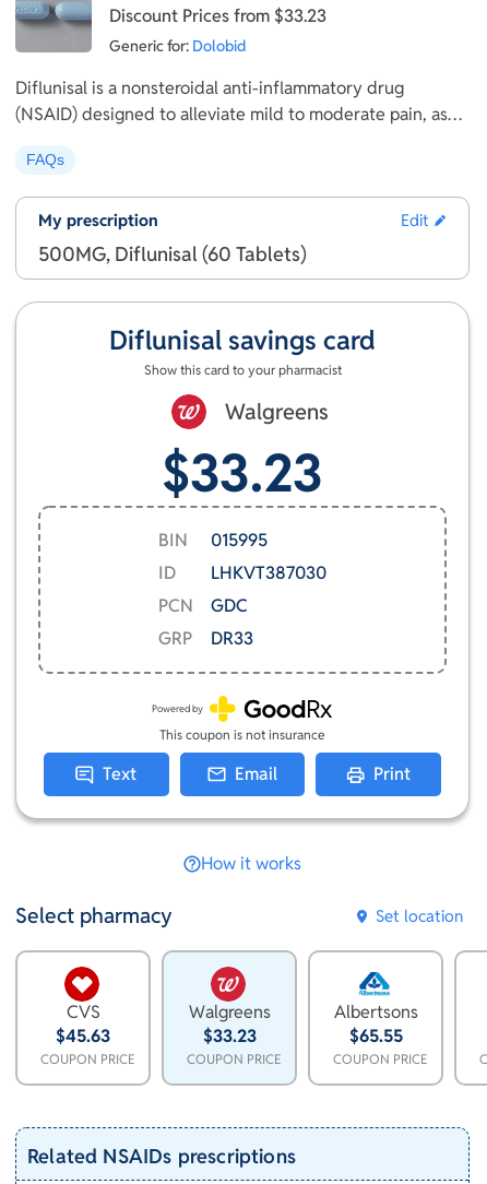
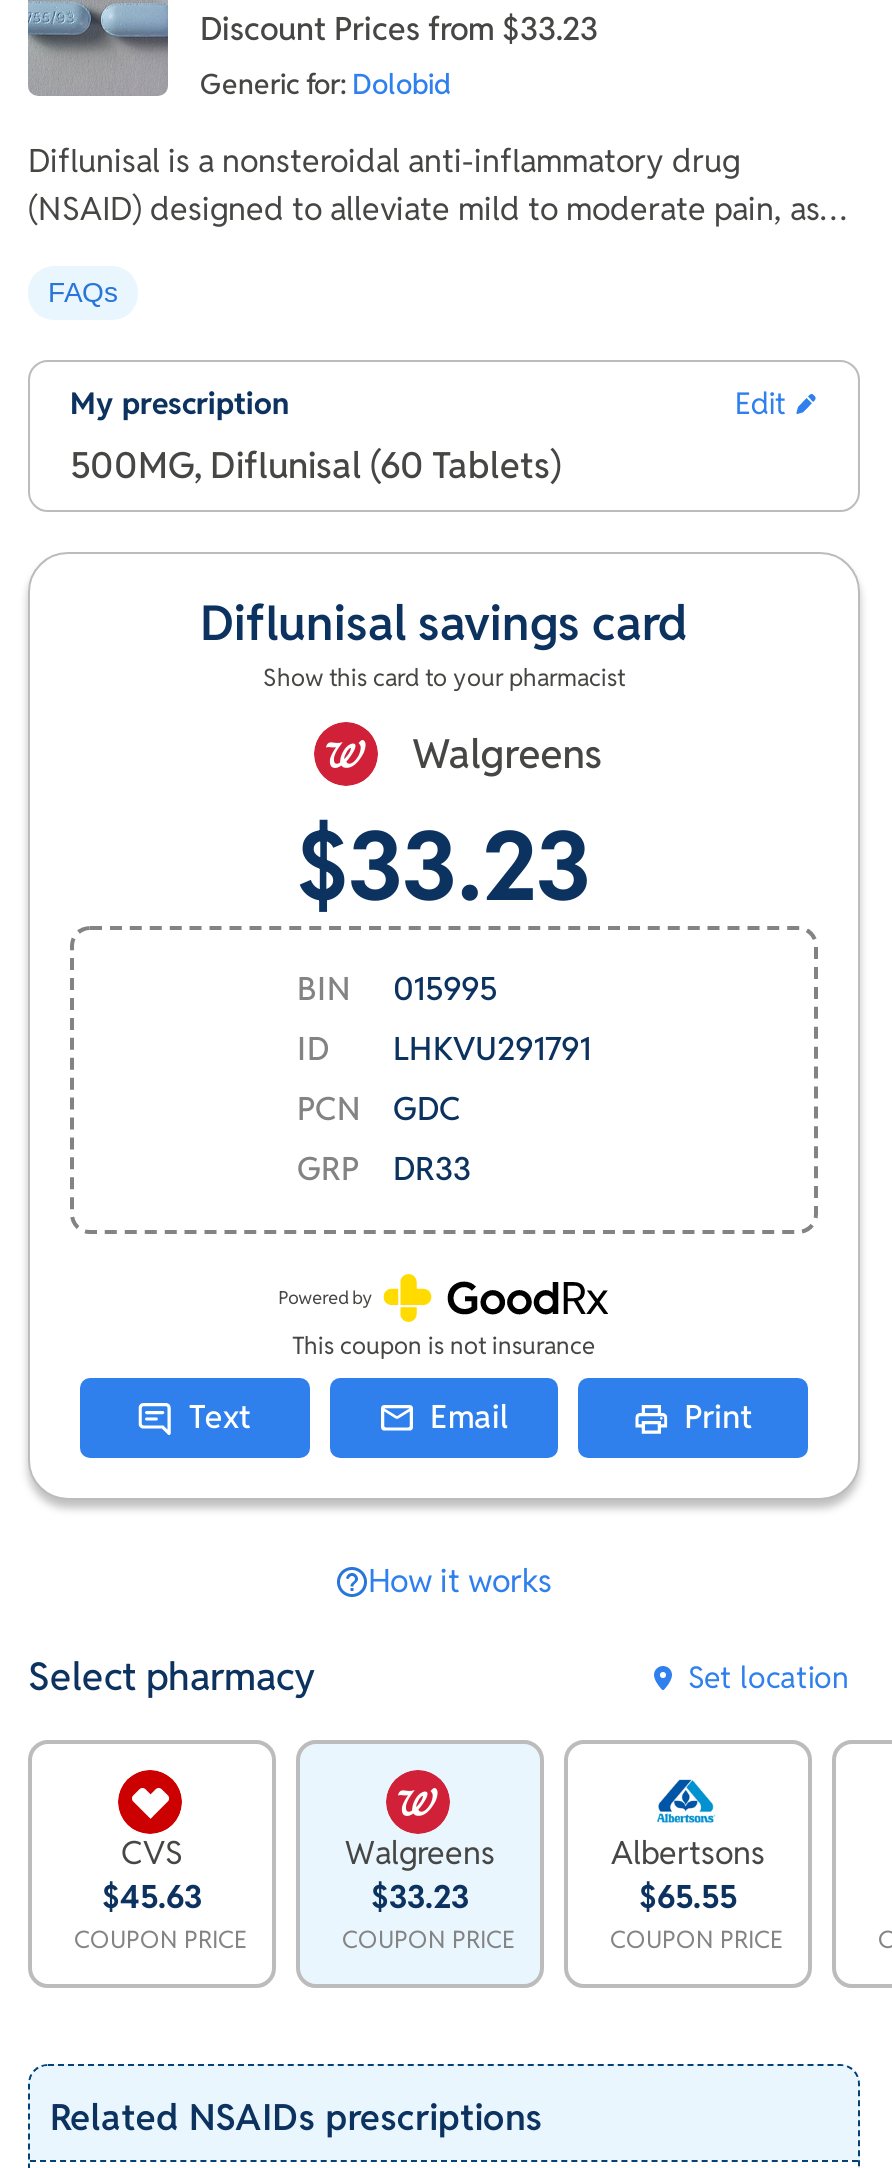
[158,562,326,585] ID LHKVT387030 -> [297,1028,591,1070] ID LHKVU291791

